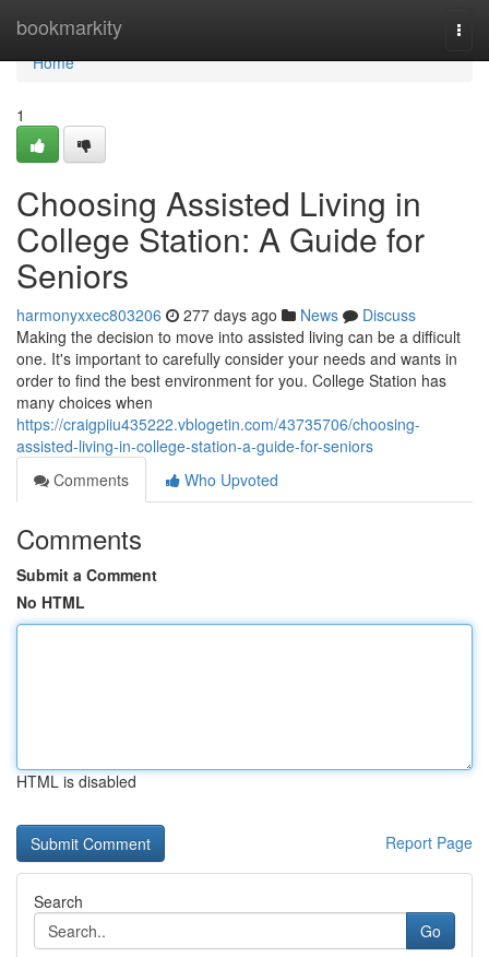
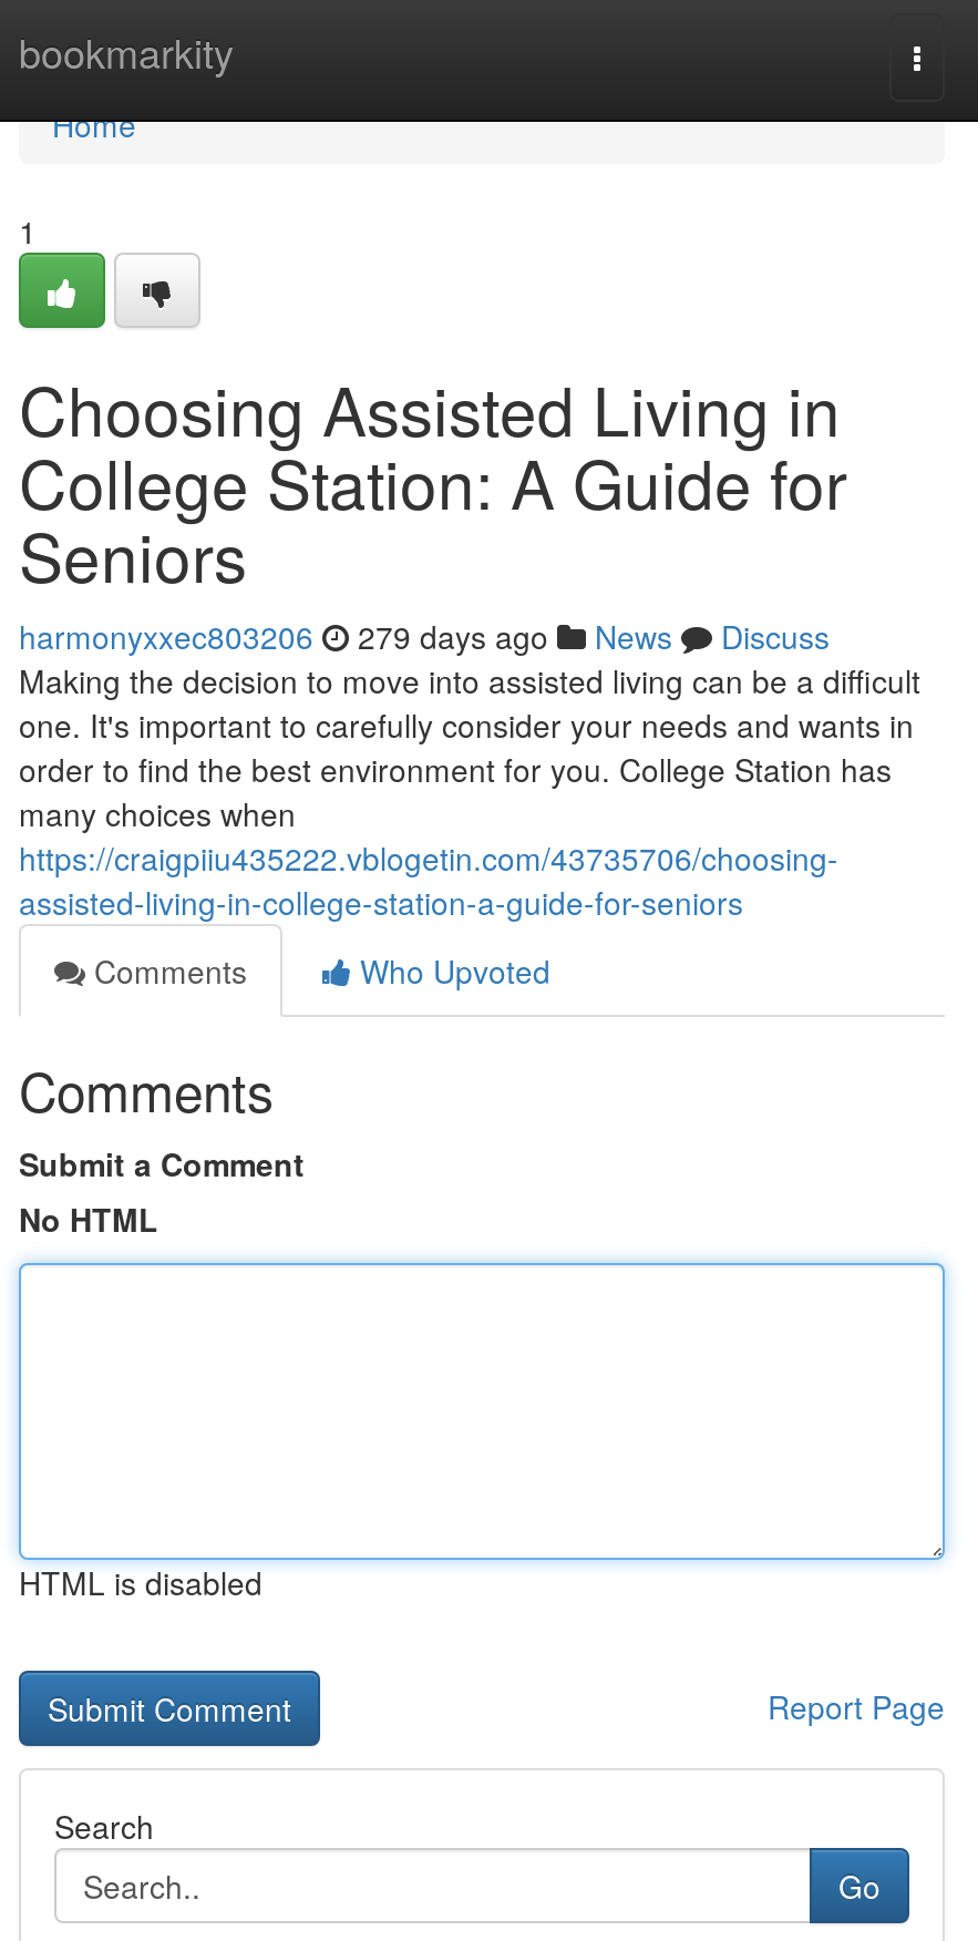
[16,304,416,326] harmonyxxec803206 277 days ago News Discuss -> [19,614,830,658] harmonyxxec803206 279 days ago News Discuss

